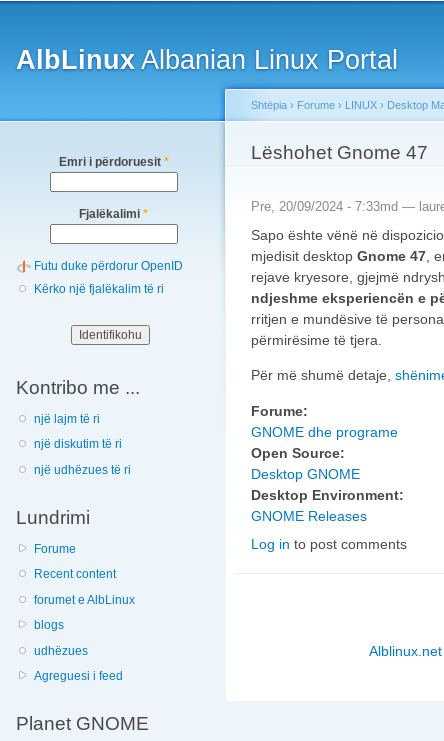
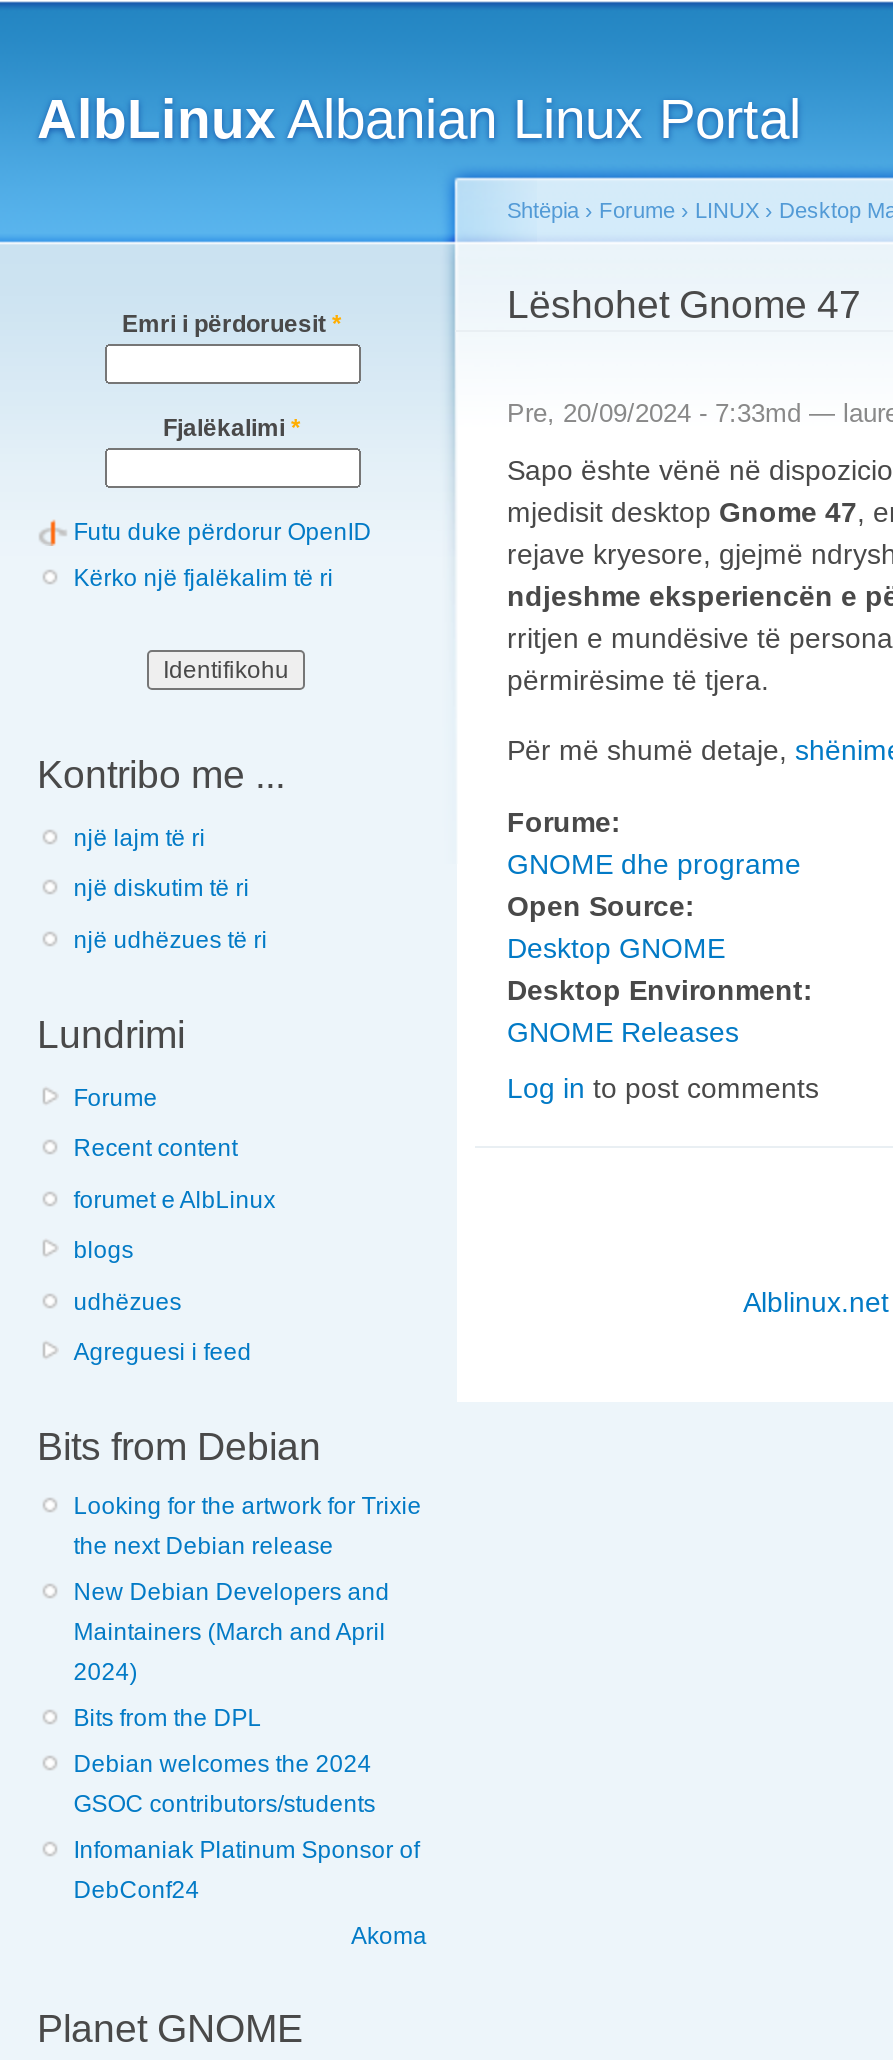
none -> [37,1425,427,1949] Bits from Debian | Looking for the artwork for Trixie | the next Debian release | New Debian Developers and | Maintainers (March and April | 2024) | Bits from the DPL | Debian welcomes the 2024 | GSOC contributors/students | Infomaniak Platinum Sponsor of | DebConf24 | Akoma

